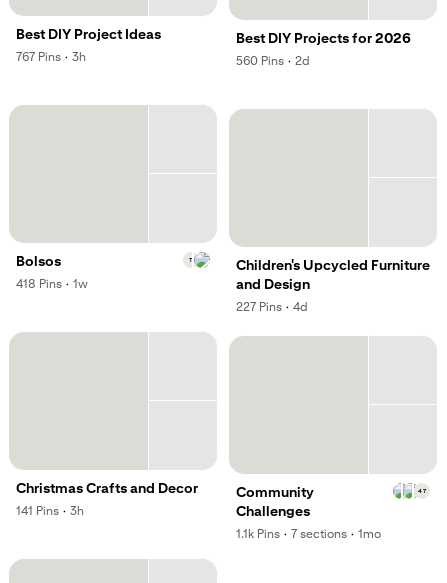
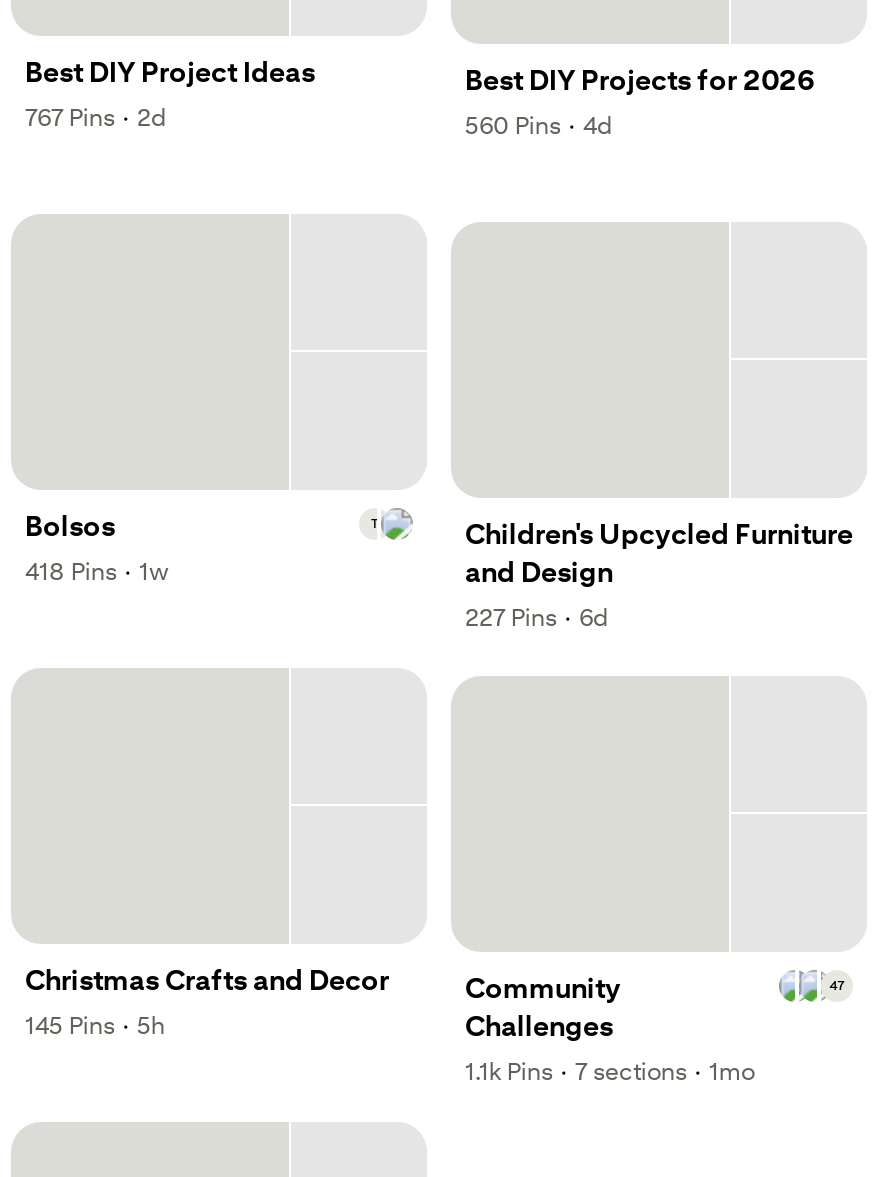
[15,49,86,64] ,767 Pins · , 3h -> [23,102,167,132] ,767 Pins · , 2d
[235,53,310,68] ,560 Pins · , 2d -> [463,110,613,140] ,560 Pins · , 4d
[235,299,308,314] ,227 Pins · , 4d -> [463,602,609,632] ,227 Pins · , 6d
[15,503,84,518] ,141 Pins · , 3h -> [23,1010,165,1040] ,145 Pins · , 5h

